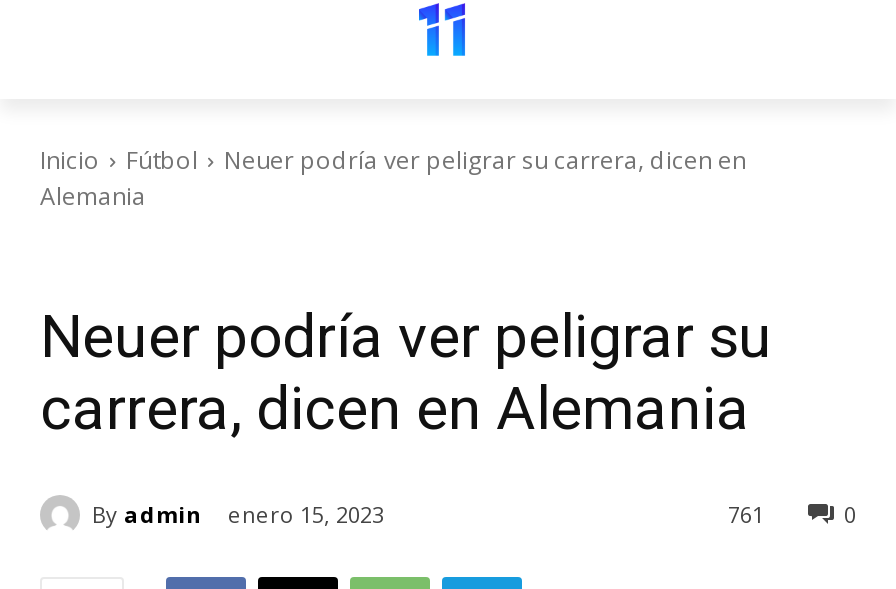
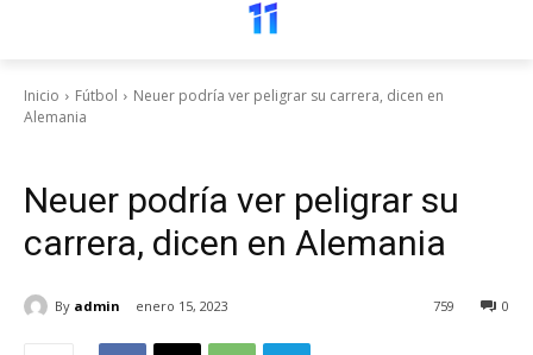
[728,499,764,529] 761 -> [433,297,454,315] 759

